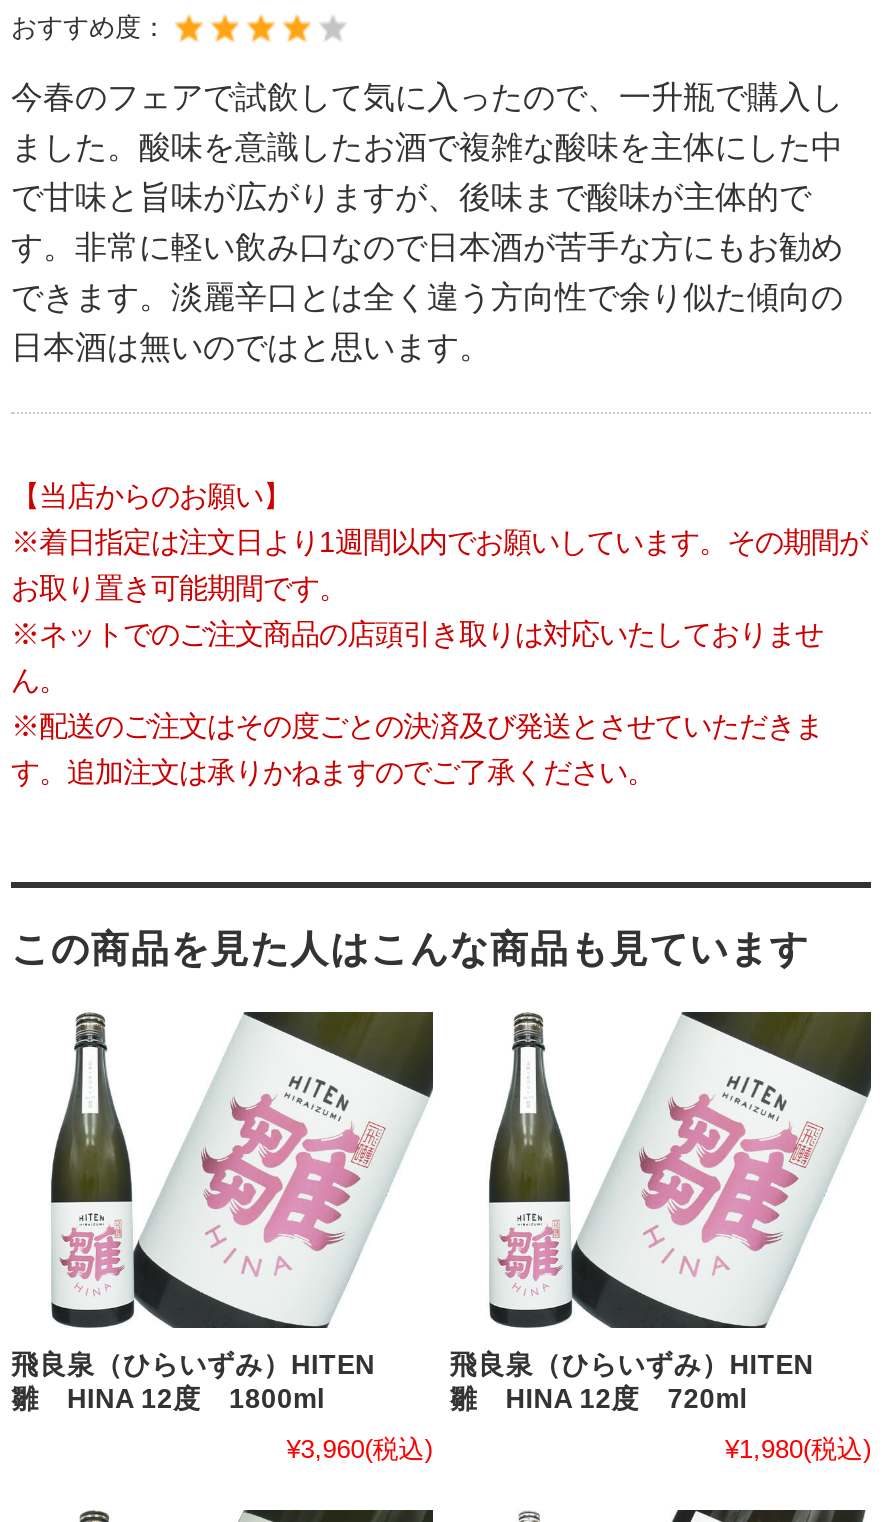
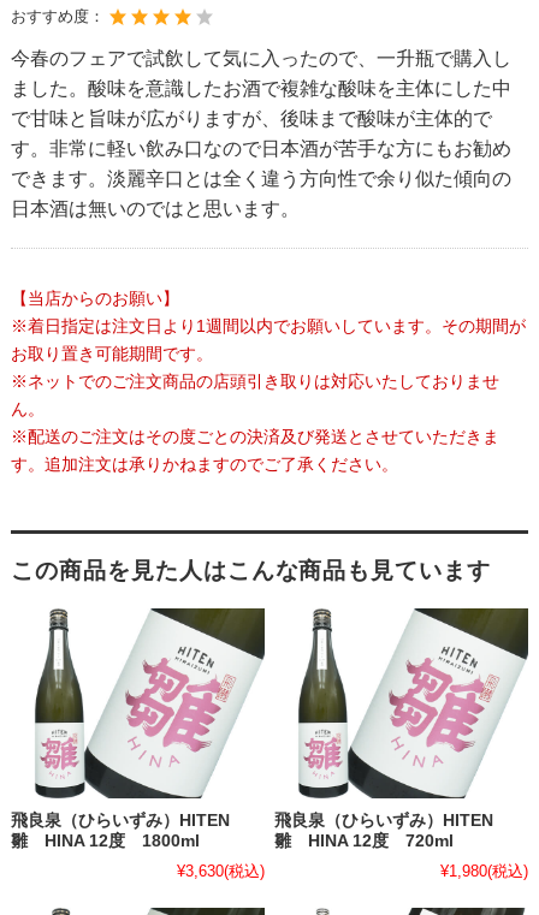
[286,1434,432,1464] ¥3,960(税込) -> [176,862,264,880] ¥3,630(税込)

